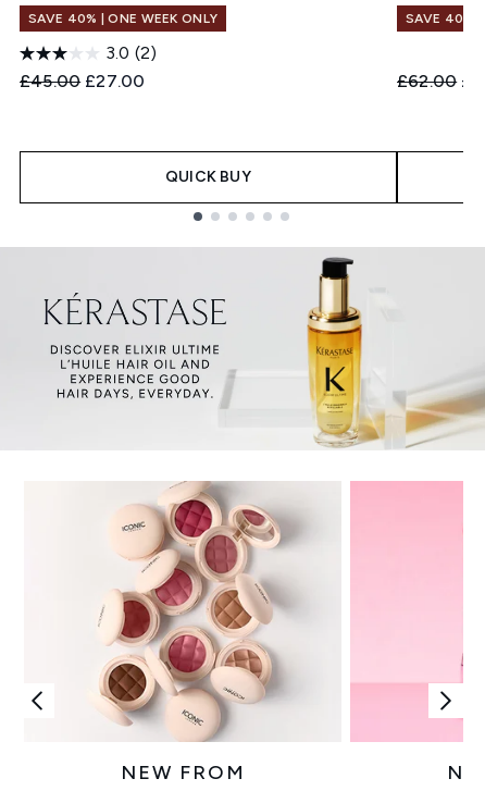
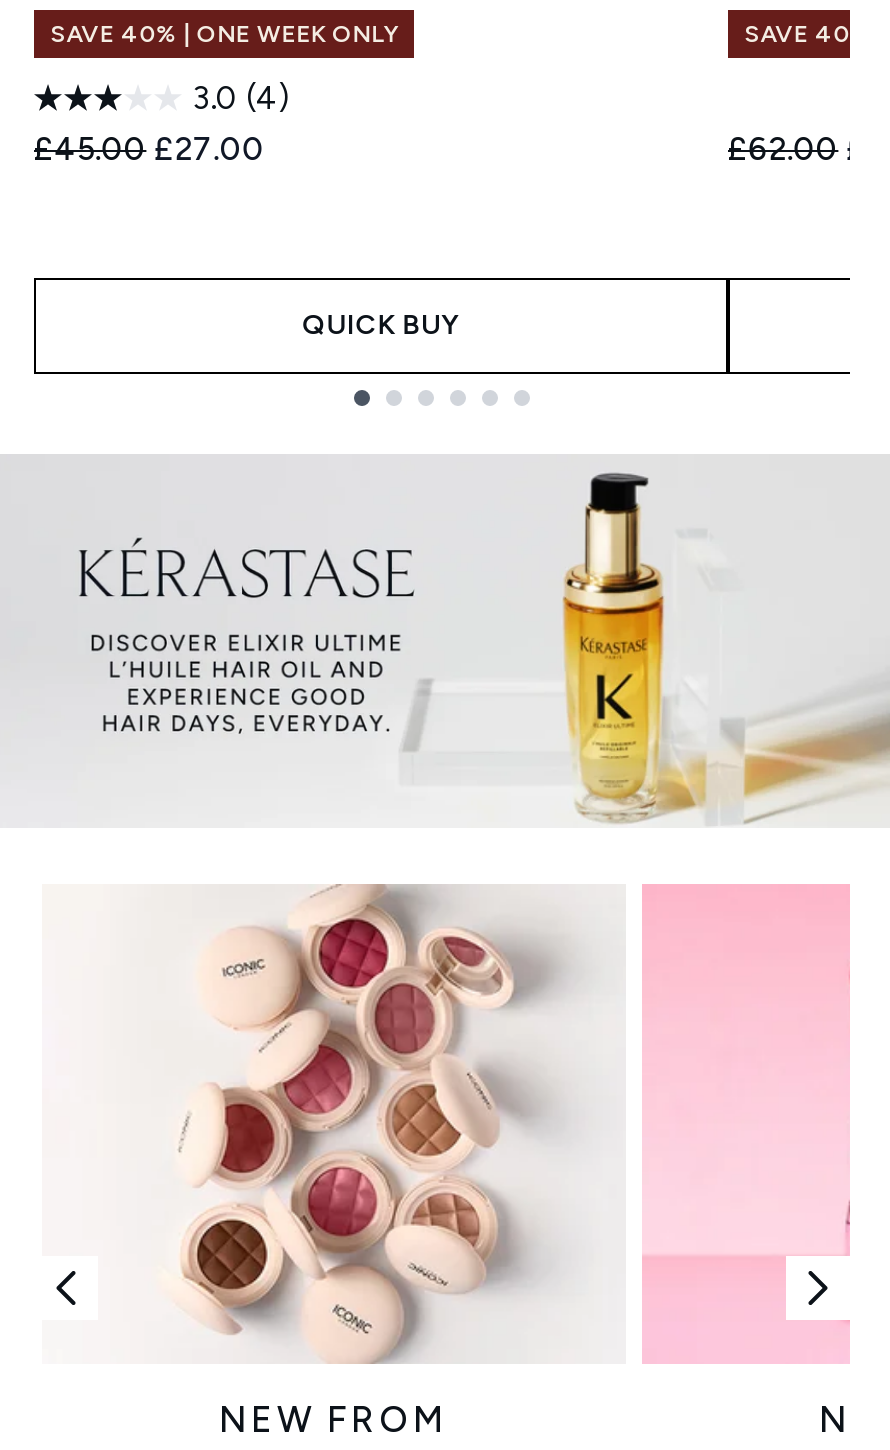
[105,43,157,63] 3.0 (2) -> [192,78,290,116] 3.0 (4)

